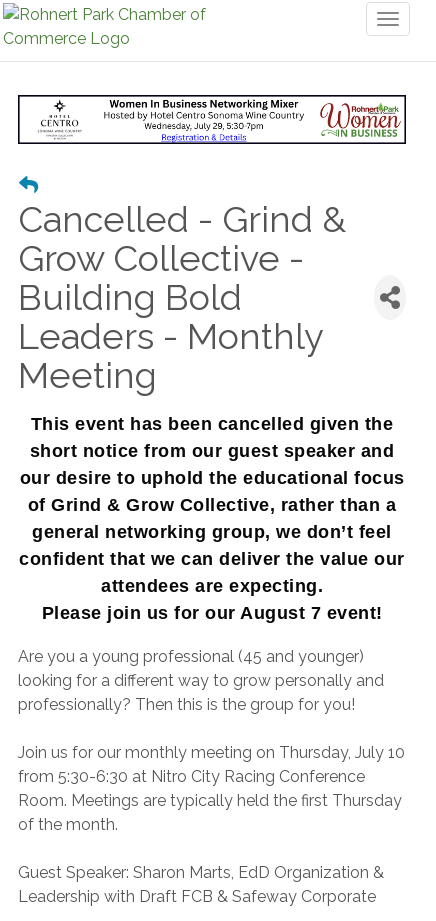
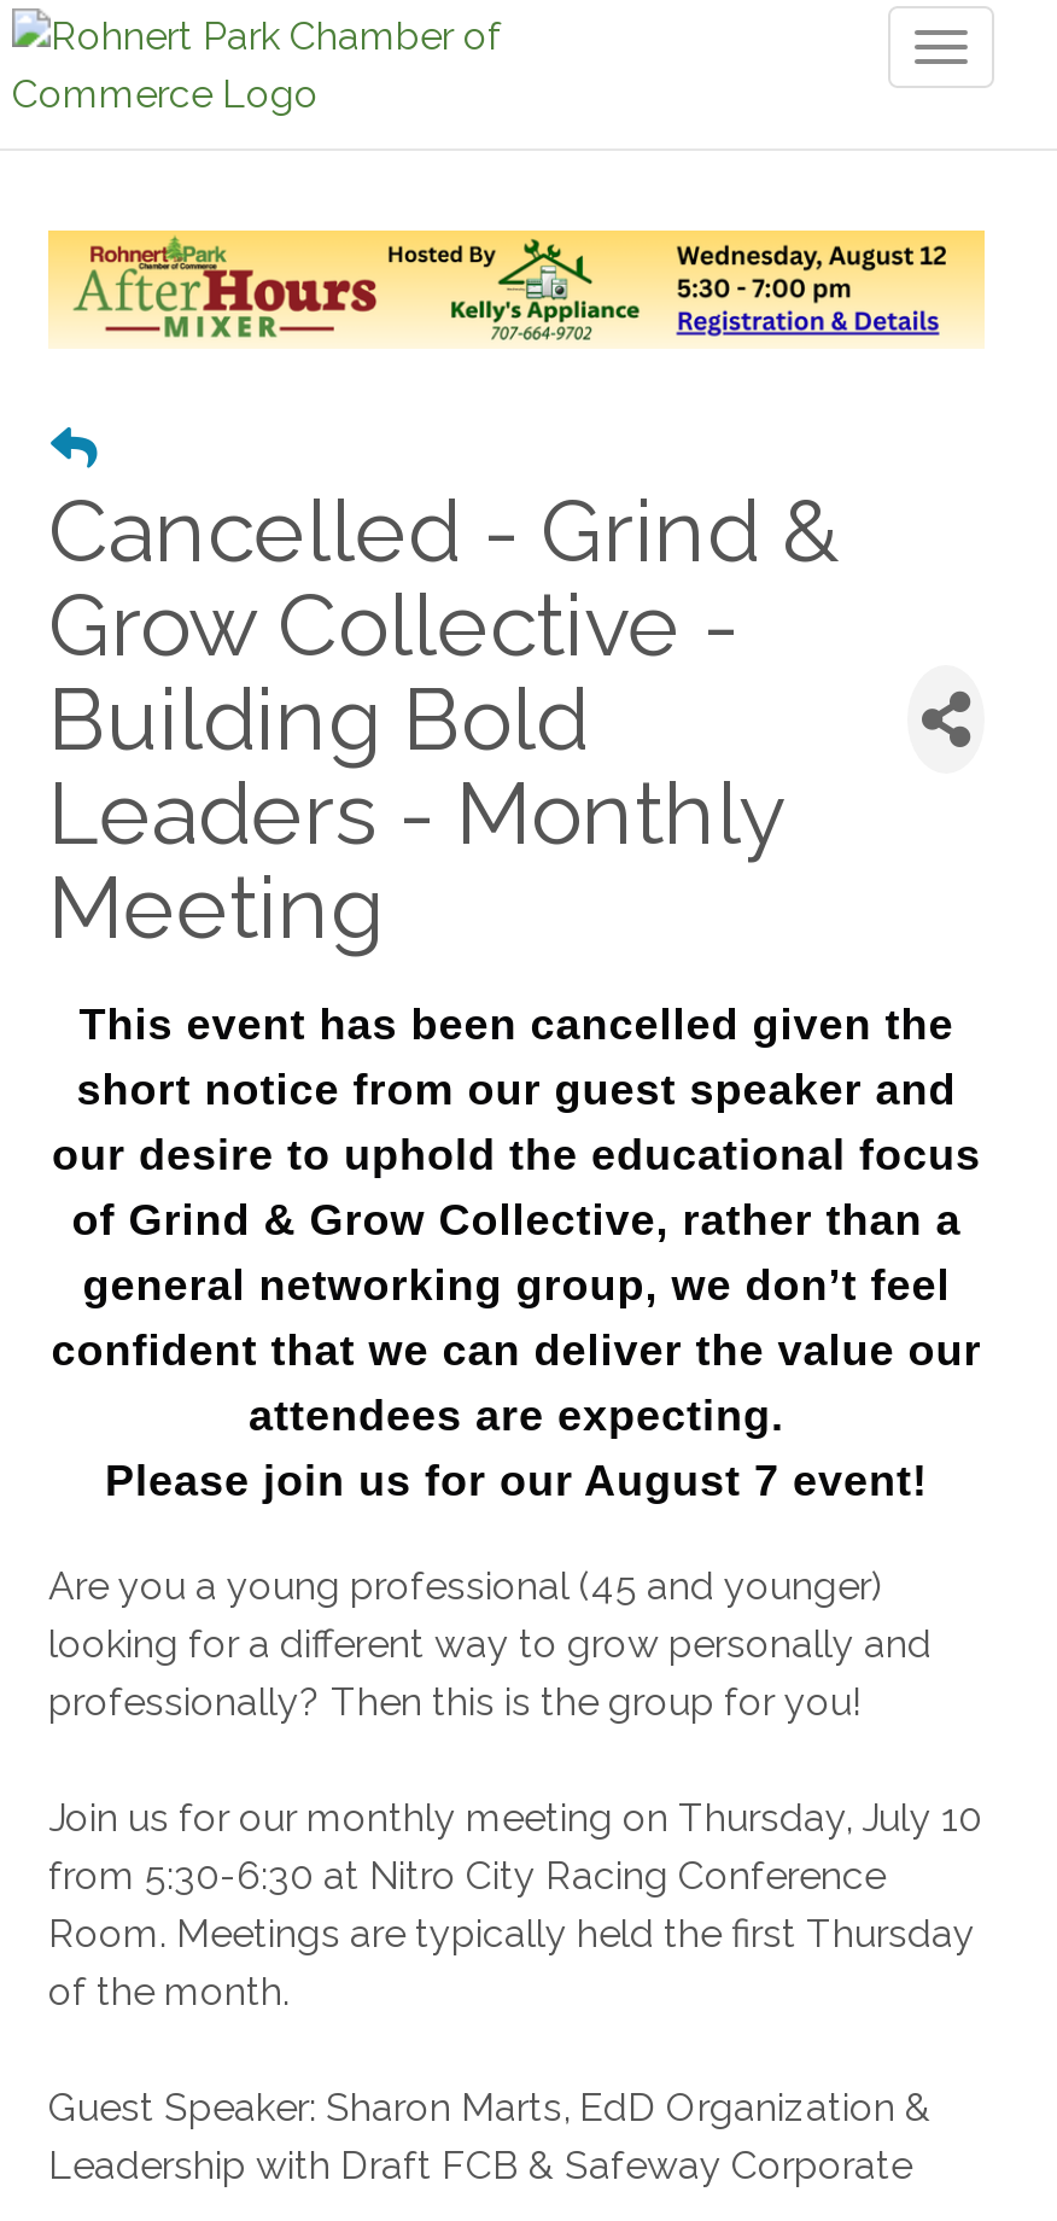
[17,94,407,145] [image] -> [46,228,987,349] [image]

